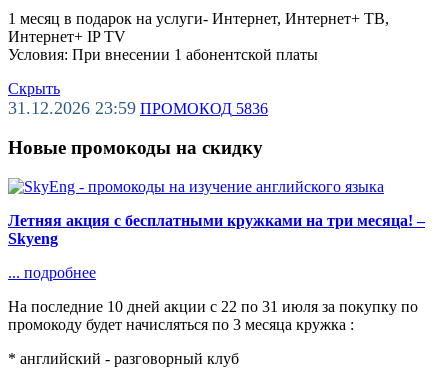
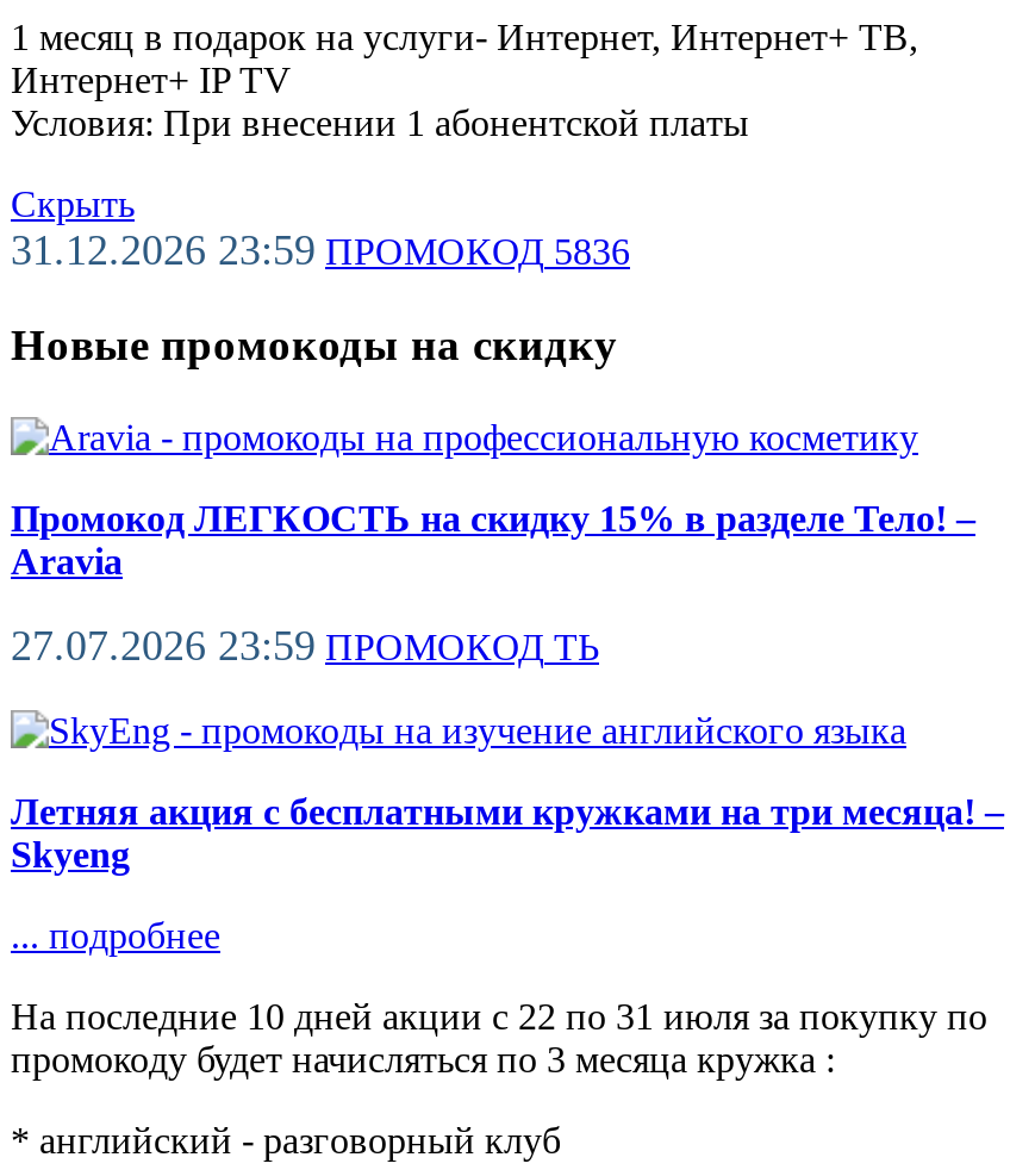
none -> [11,498,975,669] Промокод ЛЕГКОСТЬ на скидку 15% в разделе Тело! – | Aravia | 27.07.2026 23:59 ПРОМОКОД ТЬ

